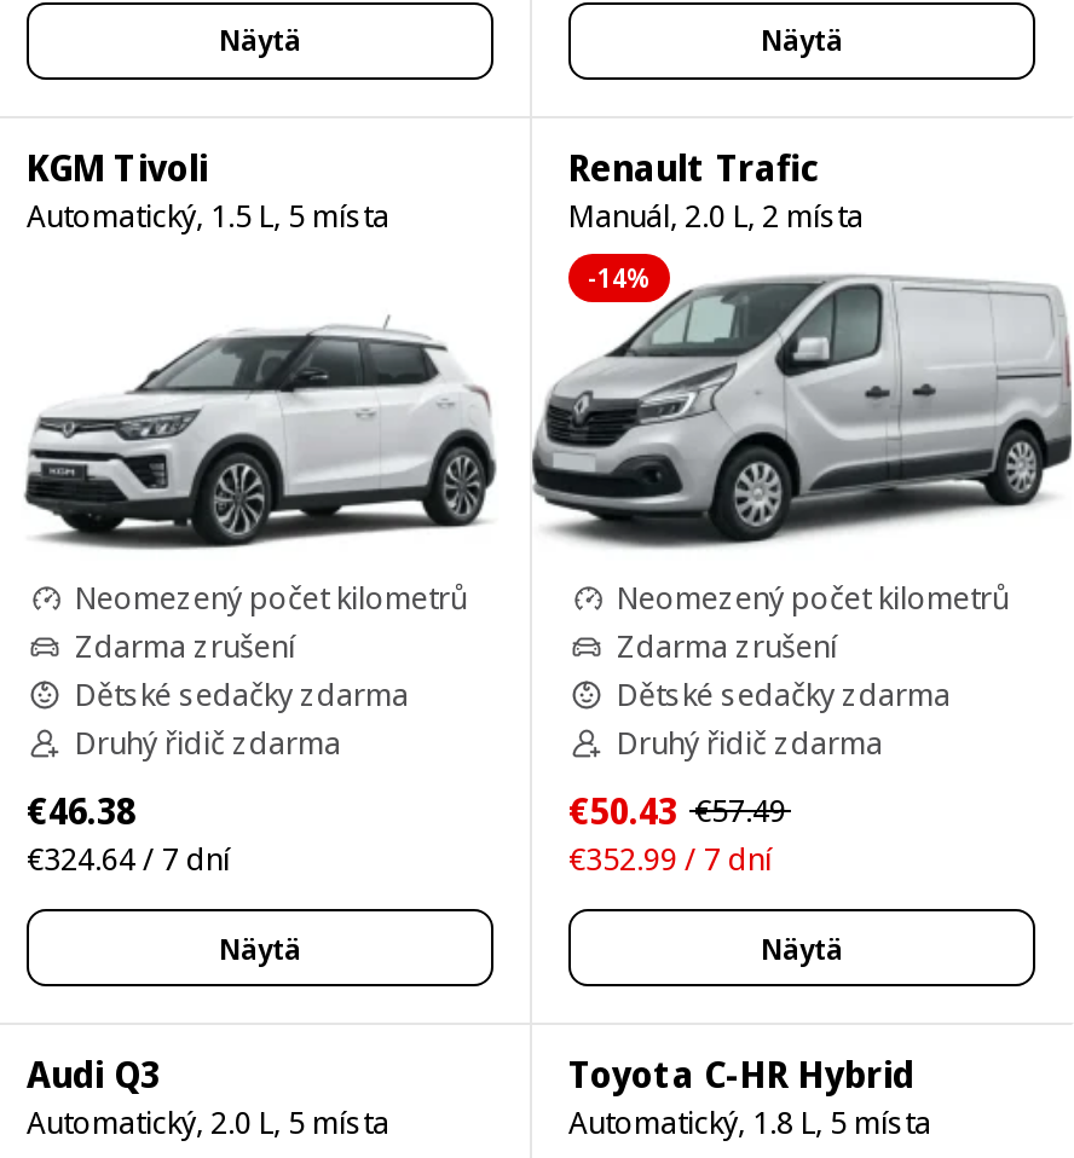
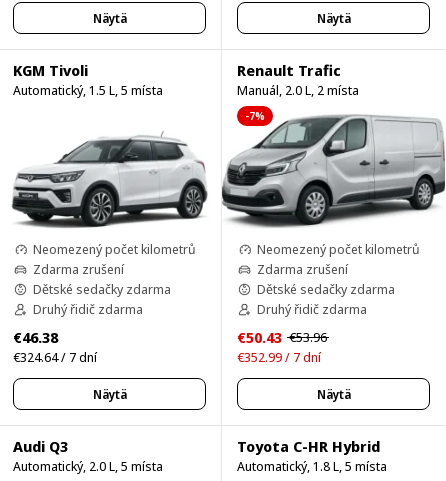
[588,258,651,294] -14% -> [245,108,265,123] -7%
[568,785,786,833] €50.43 €57.49 -> [237,327,327,347] €50.43 €53.96

